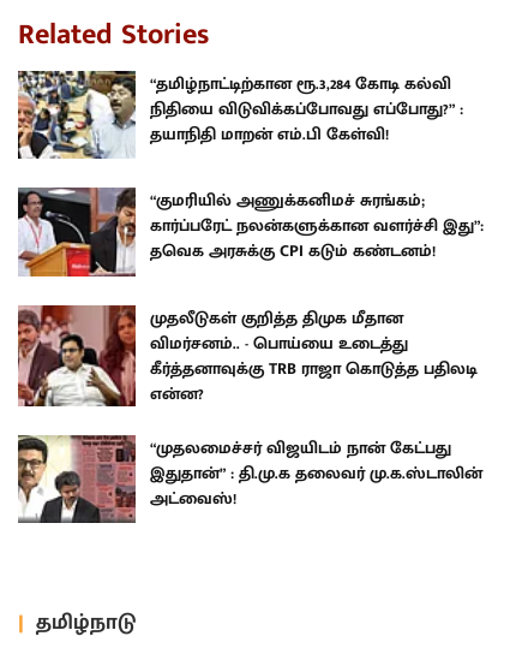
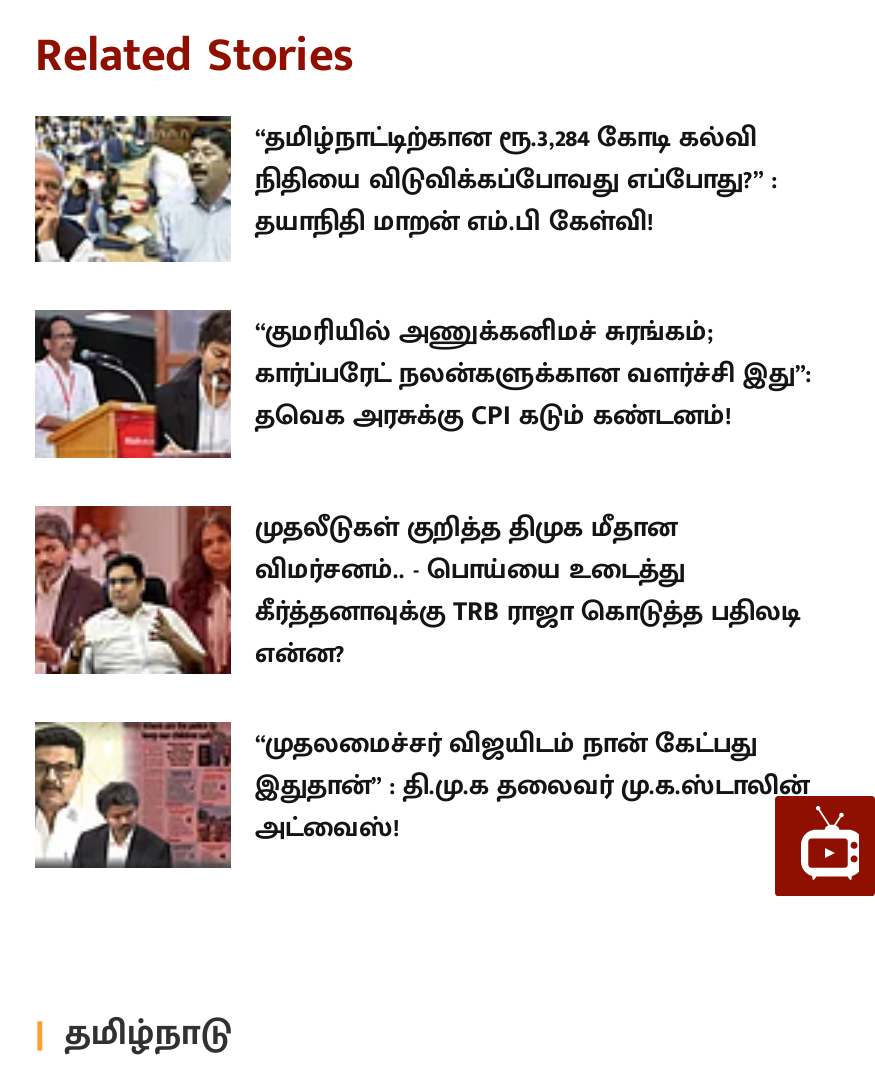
none -> [773,794,869,898] [image]

